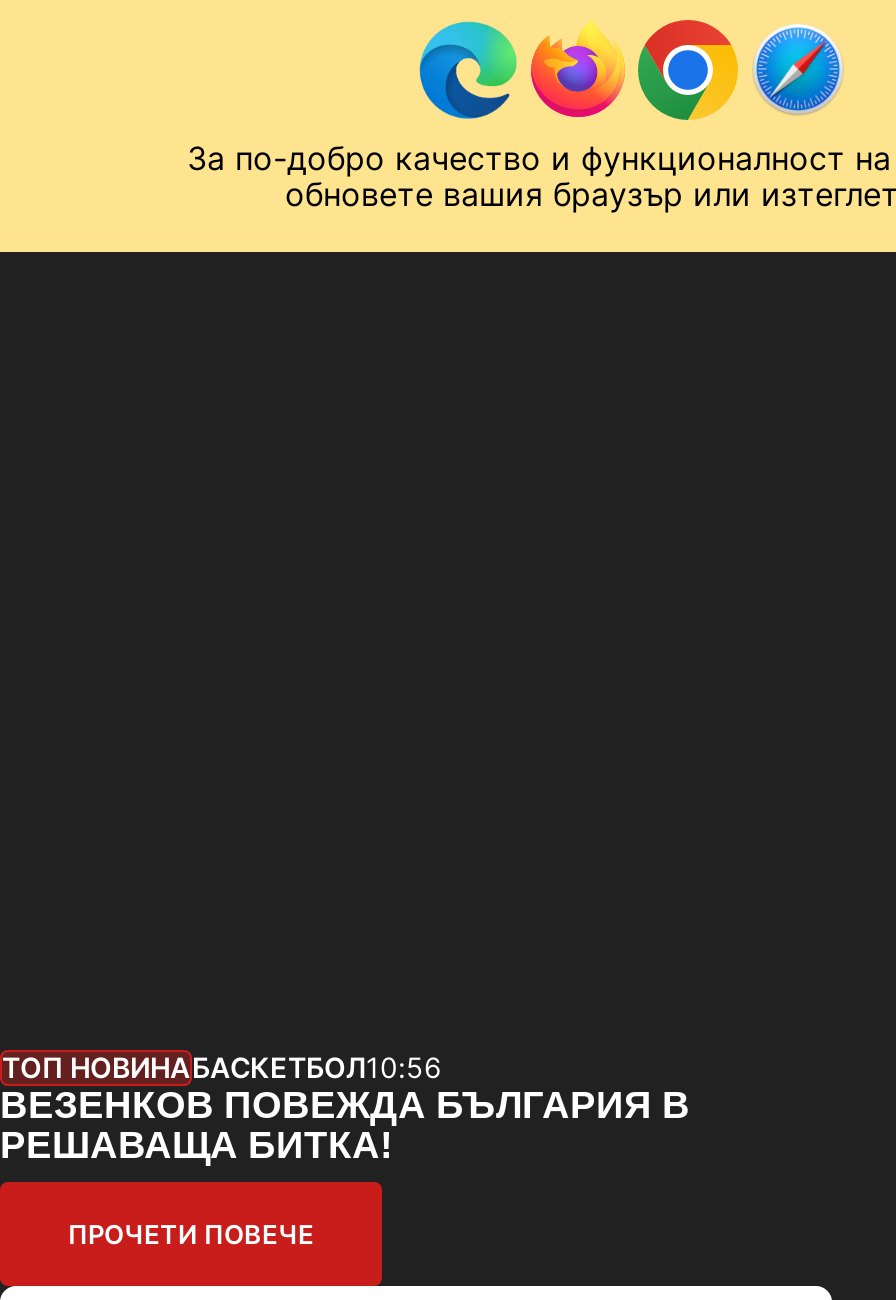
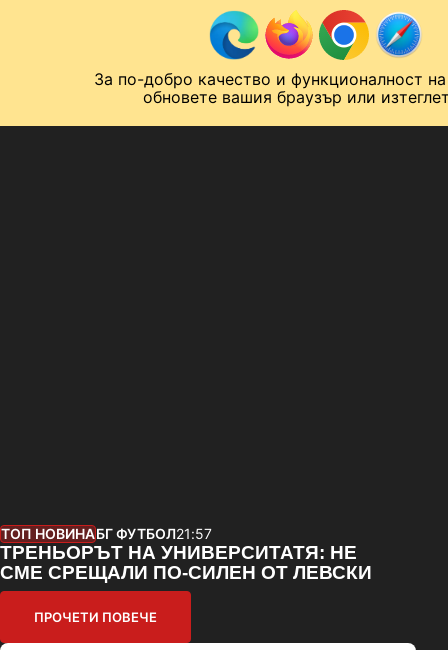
[0,1050,690,1166] ТОП НОВИНАБАСКЕТБОЛ10:56 | ВЕЗЕНКОВ ПОВЕЖДА БЪЛГАРИЯ В | РЕШАВАЩА БИТКА! -> [0,525,372,583] ТОП НОВИНАБГ ФУТБОЛ21:57 | ТРЕНЬОРЪТ НА УНИВЕРСИТАТЯ: НЕ | СМЕ СРЕЩАЛИ ПО-СИЛЕН ОТ ЛЕВСКИ

